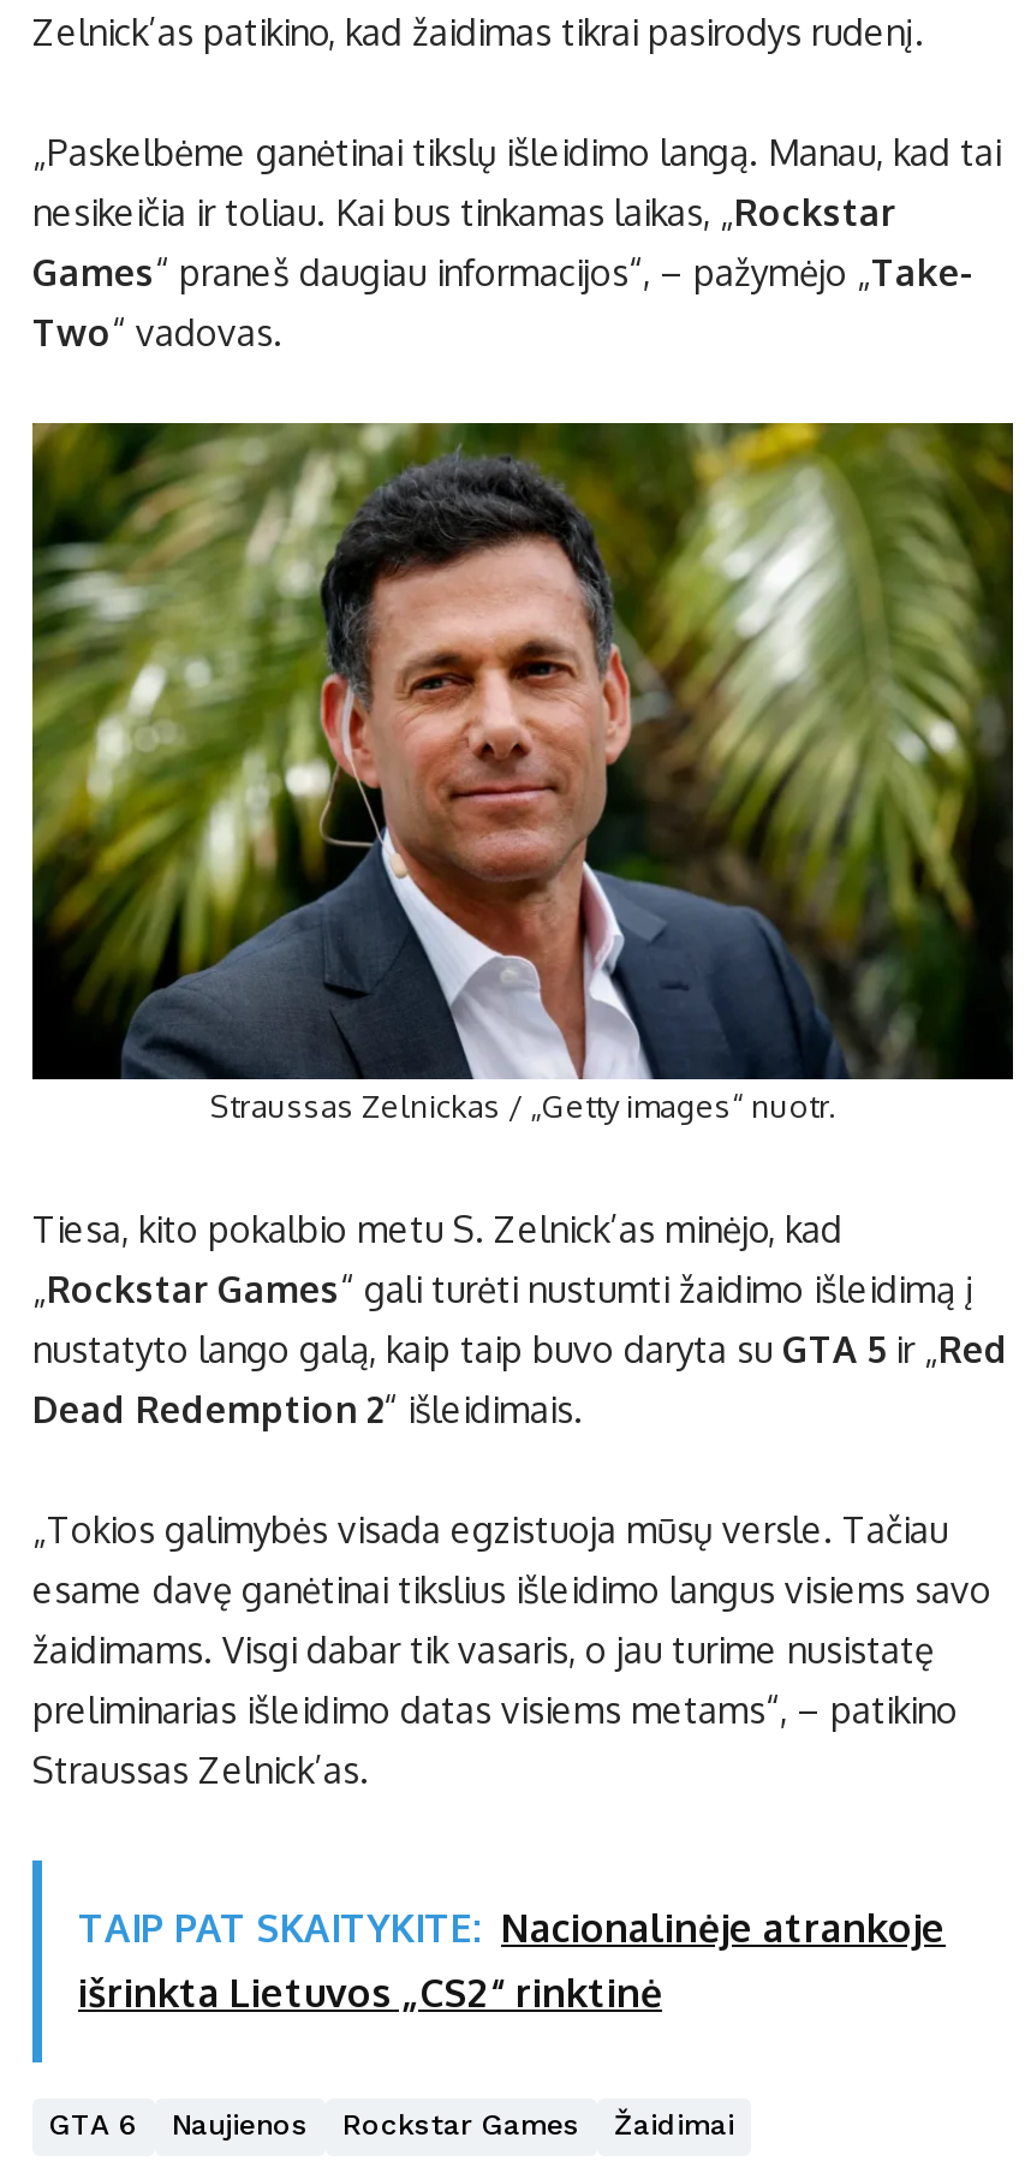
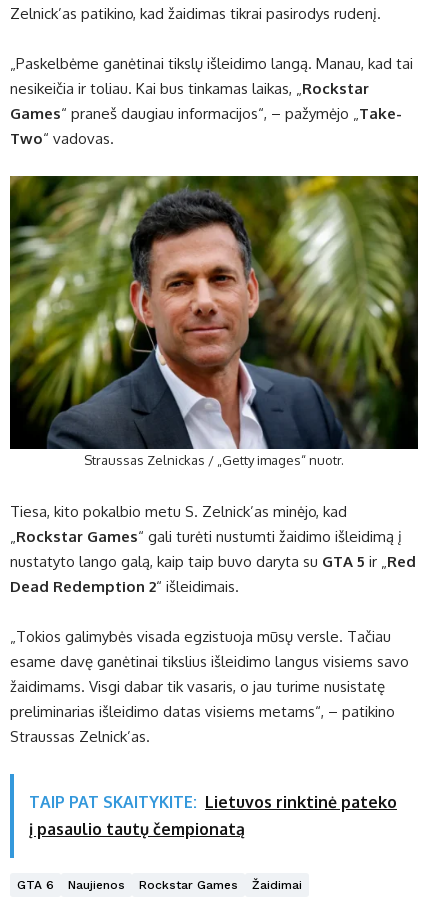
[78,1903,946,2016] TAIP PAT SKAITYKITE: Nacionalinėje atrankoje | išrinkta Lietuvos „CS2“ rinktinė -> [29,792,397,839] TAIP PAT SKAITYKITE: Lietuvos rinktinė pateko | į pasaulio tautų čempionatą

